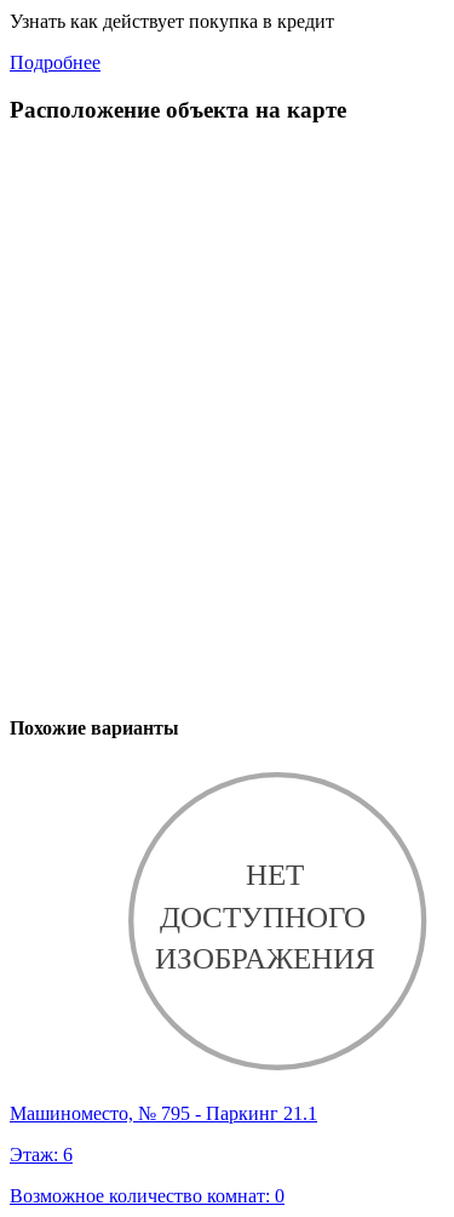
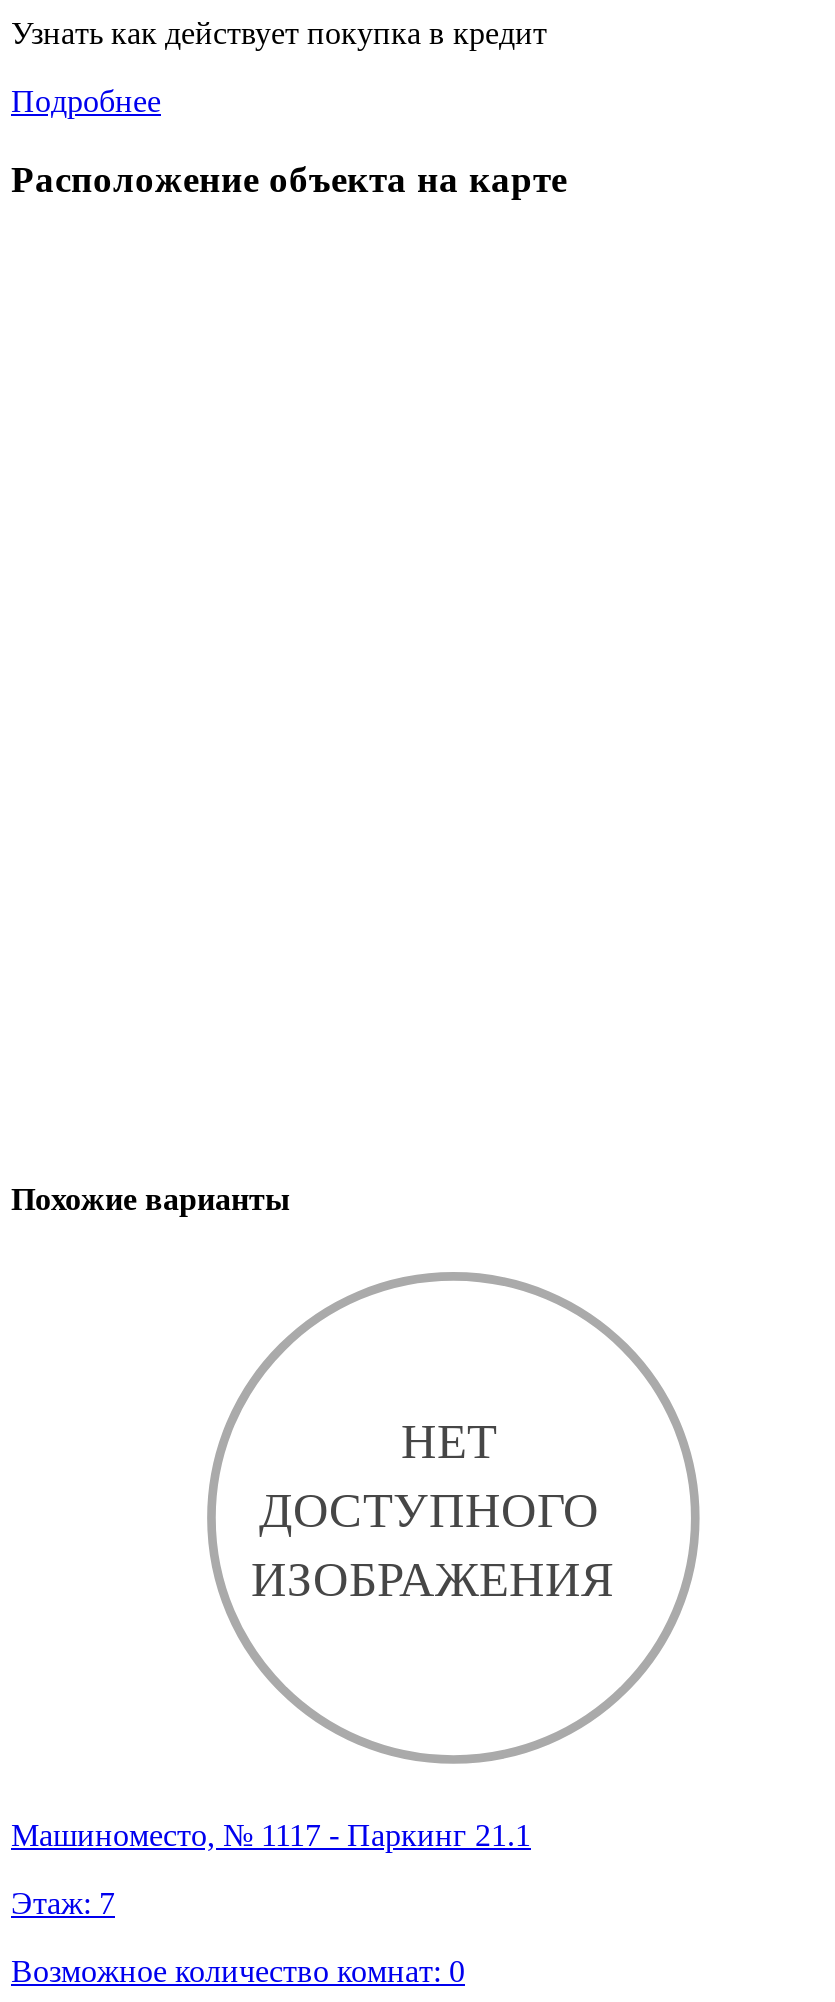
[10,1103,317,1124] Машиноместо, № 795 - Паркинг 21.1 -> [11,1818,531,1852] Машиноместо, № 1117 - Паркинг 21.1
[10,1144,73,1165] Этаж: 6 -> [11,1886,115,1920] Этаж: 7

